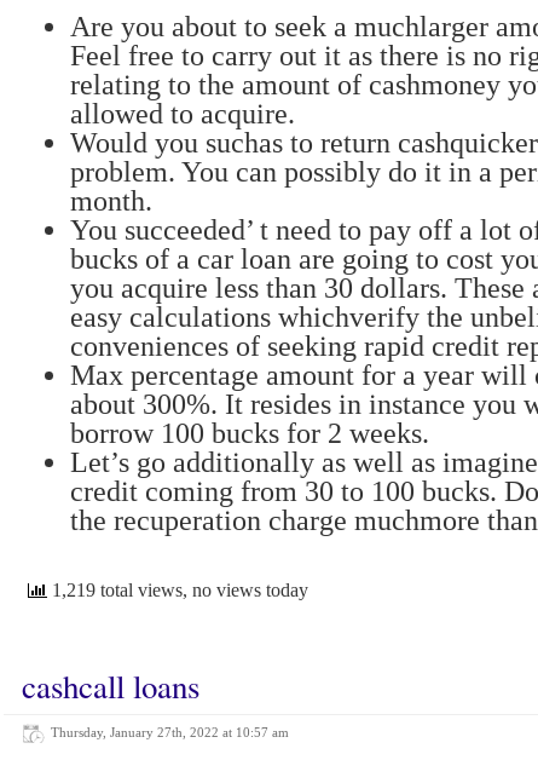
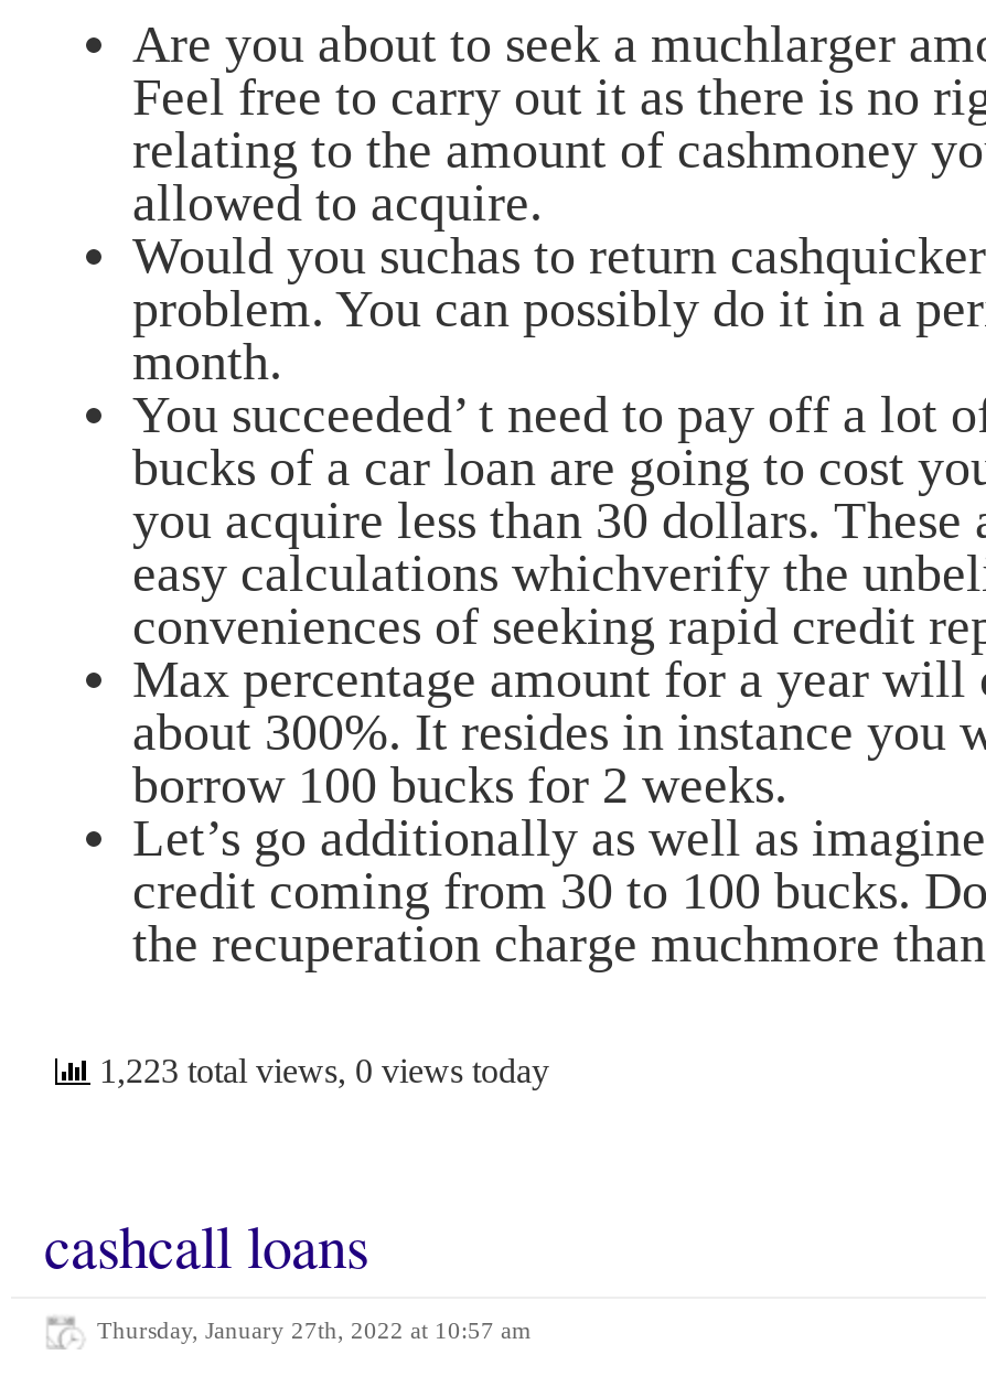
[47,580,308,600] 1,219 total views, no views today -> [90,1052,549,1089] 1,223 total views, 0 views today

